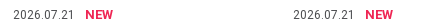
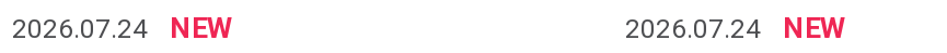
[13,7,113,22] 2026.07.21 NEW -> [12,11,231,44] 2026.07.24 NEW
[293,7,393,22] 2026.07.21 NEW -> [625,11,844,44] 2026.07.24 NEW

